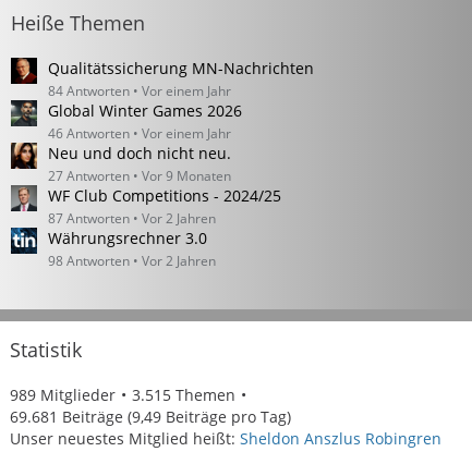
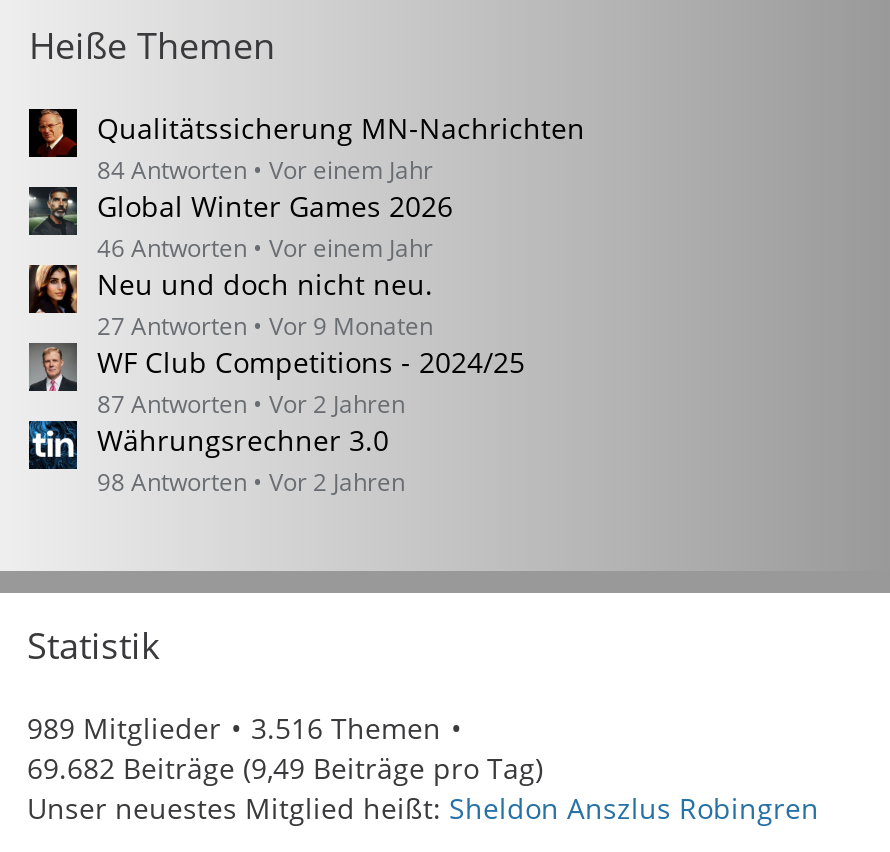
[10,384,235,405] 989 Mitglieder 3.515 Themen -> [27,709,441,747] 989 Mitglieder 3.516 Themen
[10,406,291,427] 69.681 Beiträge (9,49 Beiträge pro Tag) -> [27,749,543,787] 69.682 Beiträge (9,49 Beiträge pro Tag)

